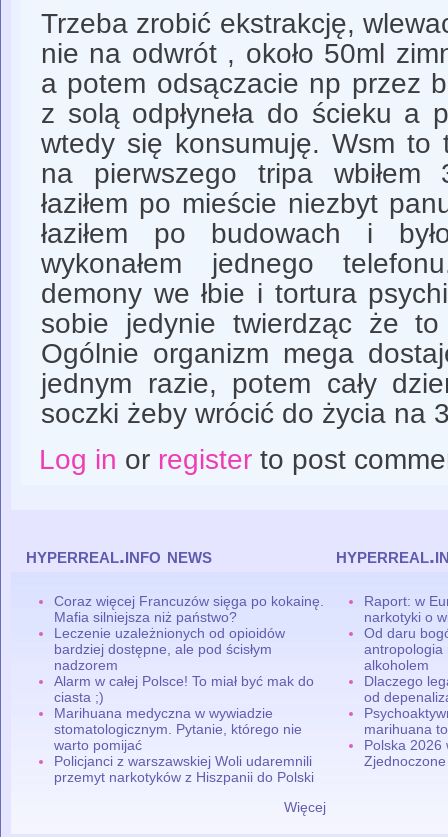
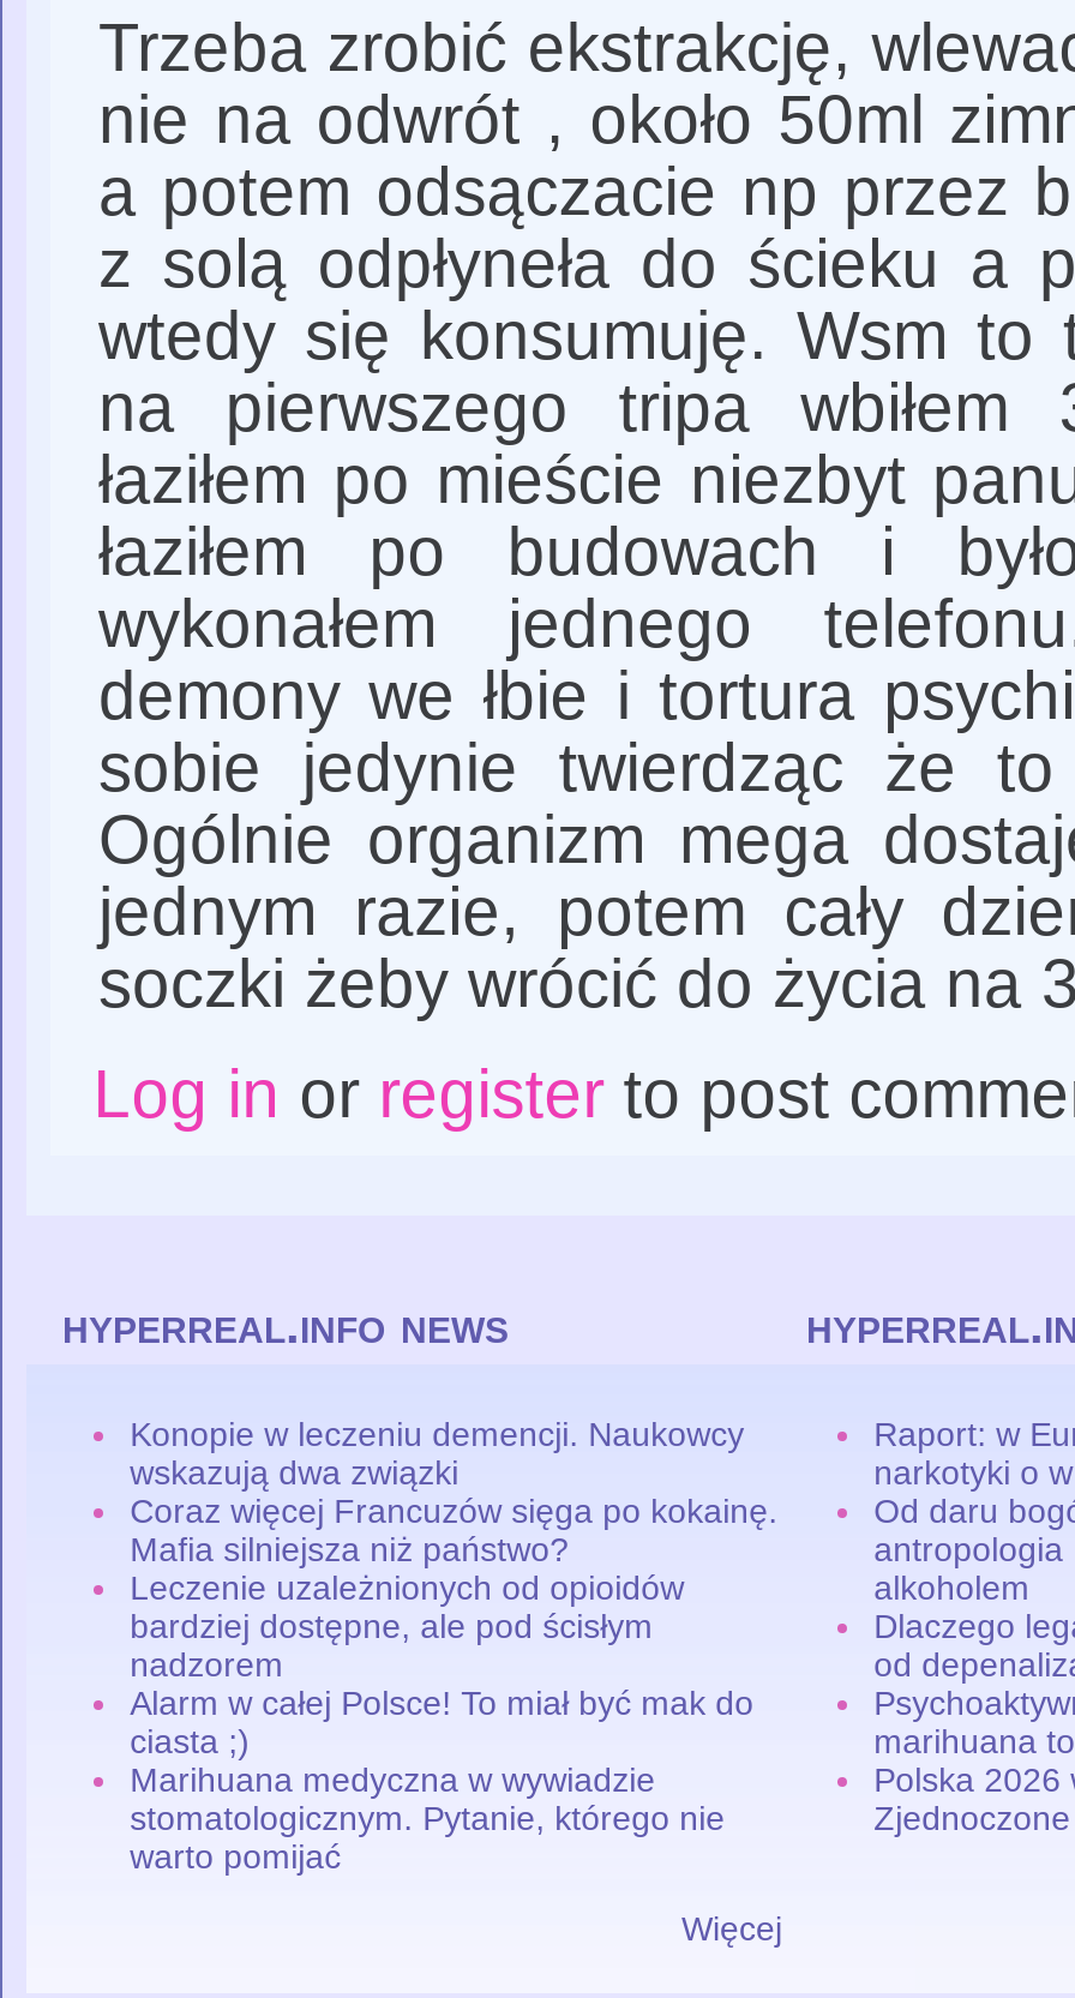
moved [54,593,324,753] -> [130,1491,778,1875]: Coraz więcej Francuzów sięga po kokainę. | Mafia silniejsza niż państwo? | Leczenie uzależnionych od opioidów | ... | stomatologicznym. Pytanie, którego nie | warto pomijać
none -> [130,1415,744,1491] Konopie w leczeniu demencji. Naukowcy | wskazują dwa związki
[54,753,314,785] Policjanci z warszawskiej Woli udaremnili | przemyt narkotyków z Hiszpanii do Polski -> none

